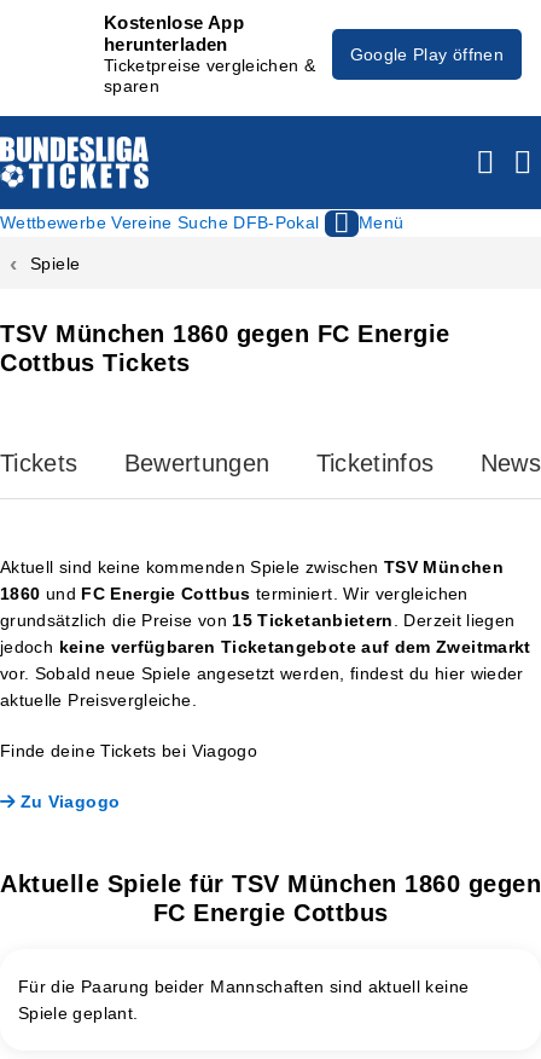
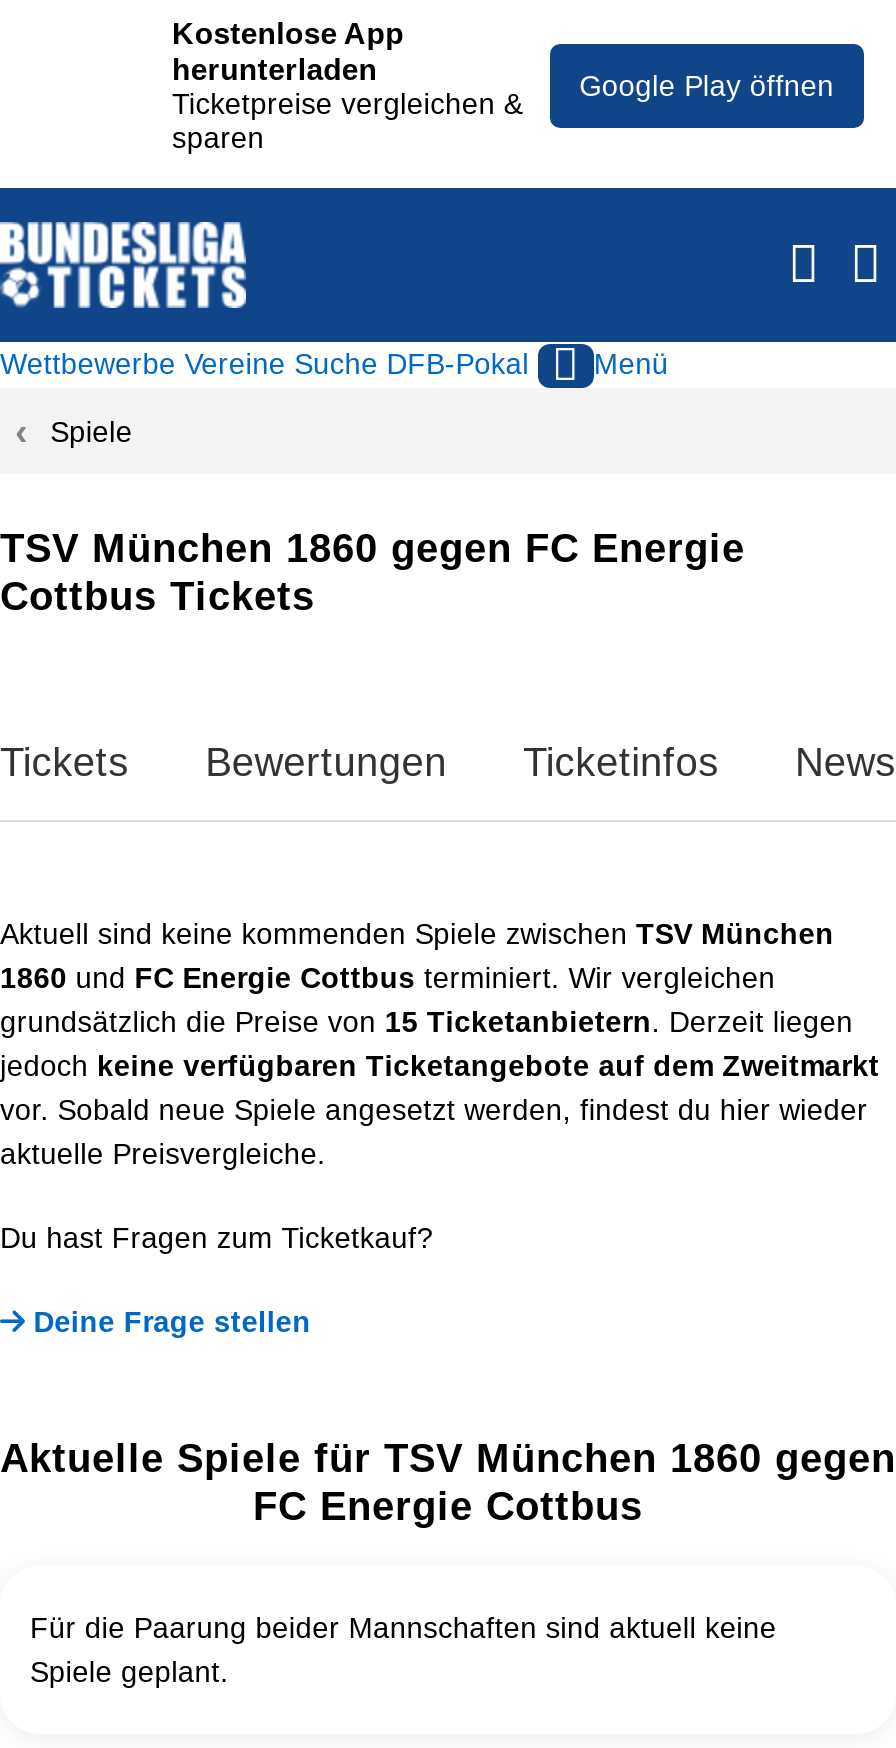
[0,741,257,761] Finde deine Tickets bei Viagogo -> [0,1222,433,1254] Du hast Fragen zum Ticketkauf?
[15,792,120,811] Zu Viagogo -> [25,1306,311,1338] Deine Frage stellen

